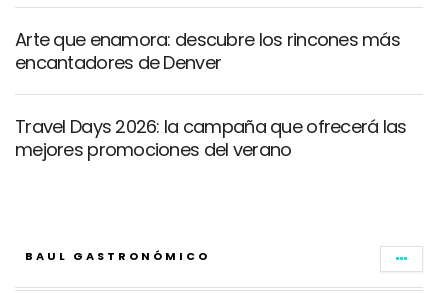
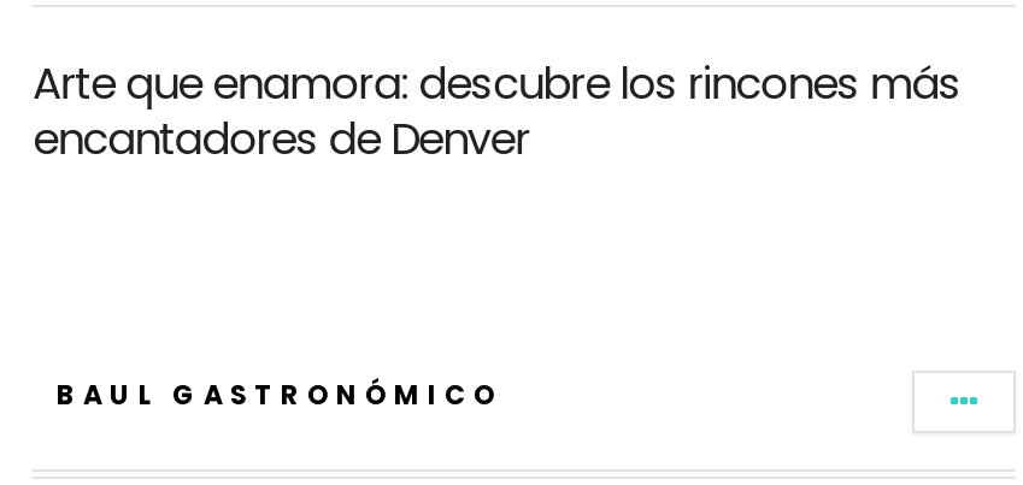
[15,114,407,162] Travel Days 2026: la campaña que ofrecerá las | mejores promociones del verano -> none

